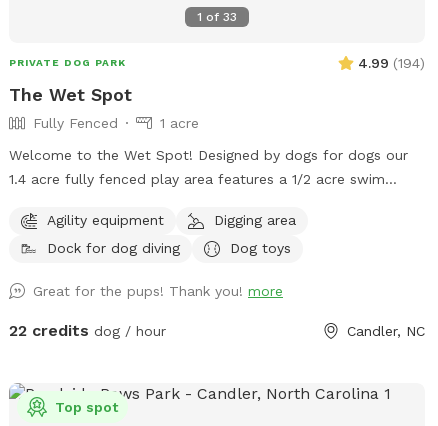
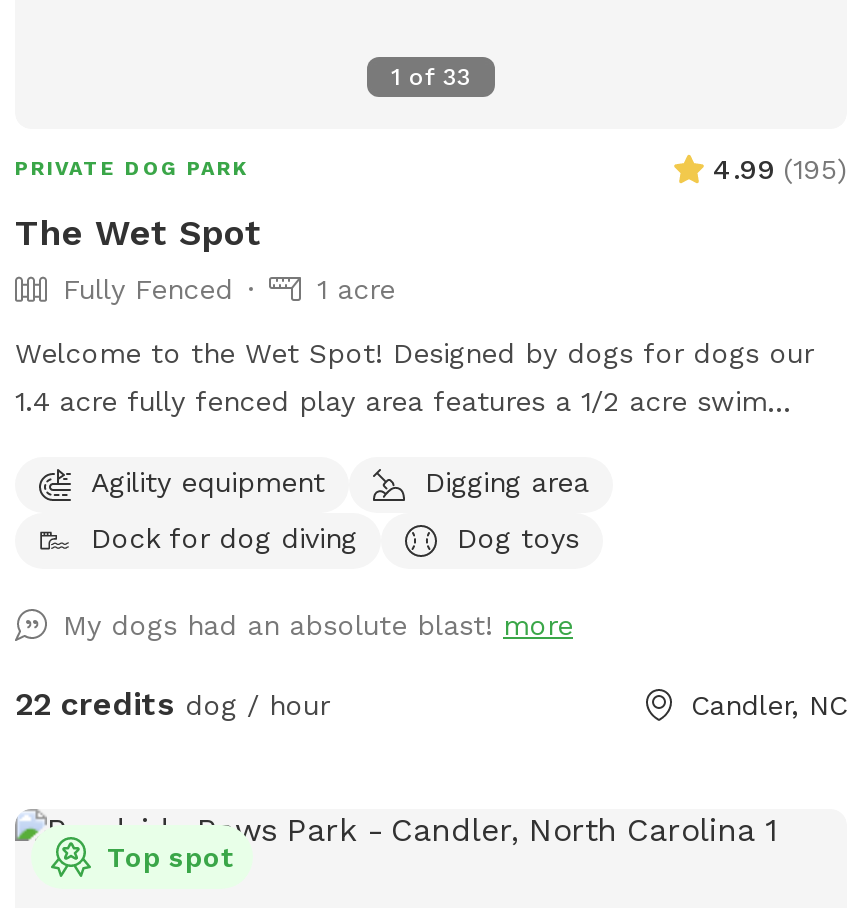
[358,55,425,71] 4.99 (194) -> [713,154,847,186] 4.99 (195)
[33,283,283,299] Great for the pups! Thank you! more -> [63,610,573,642] My dogs had an absolute blast! more

